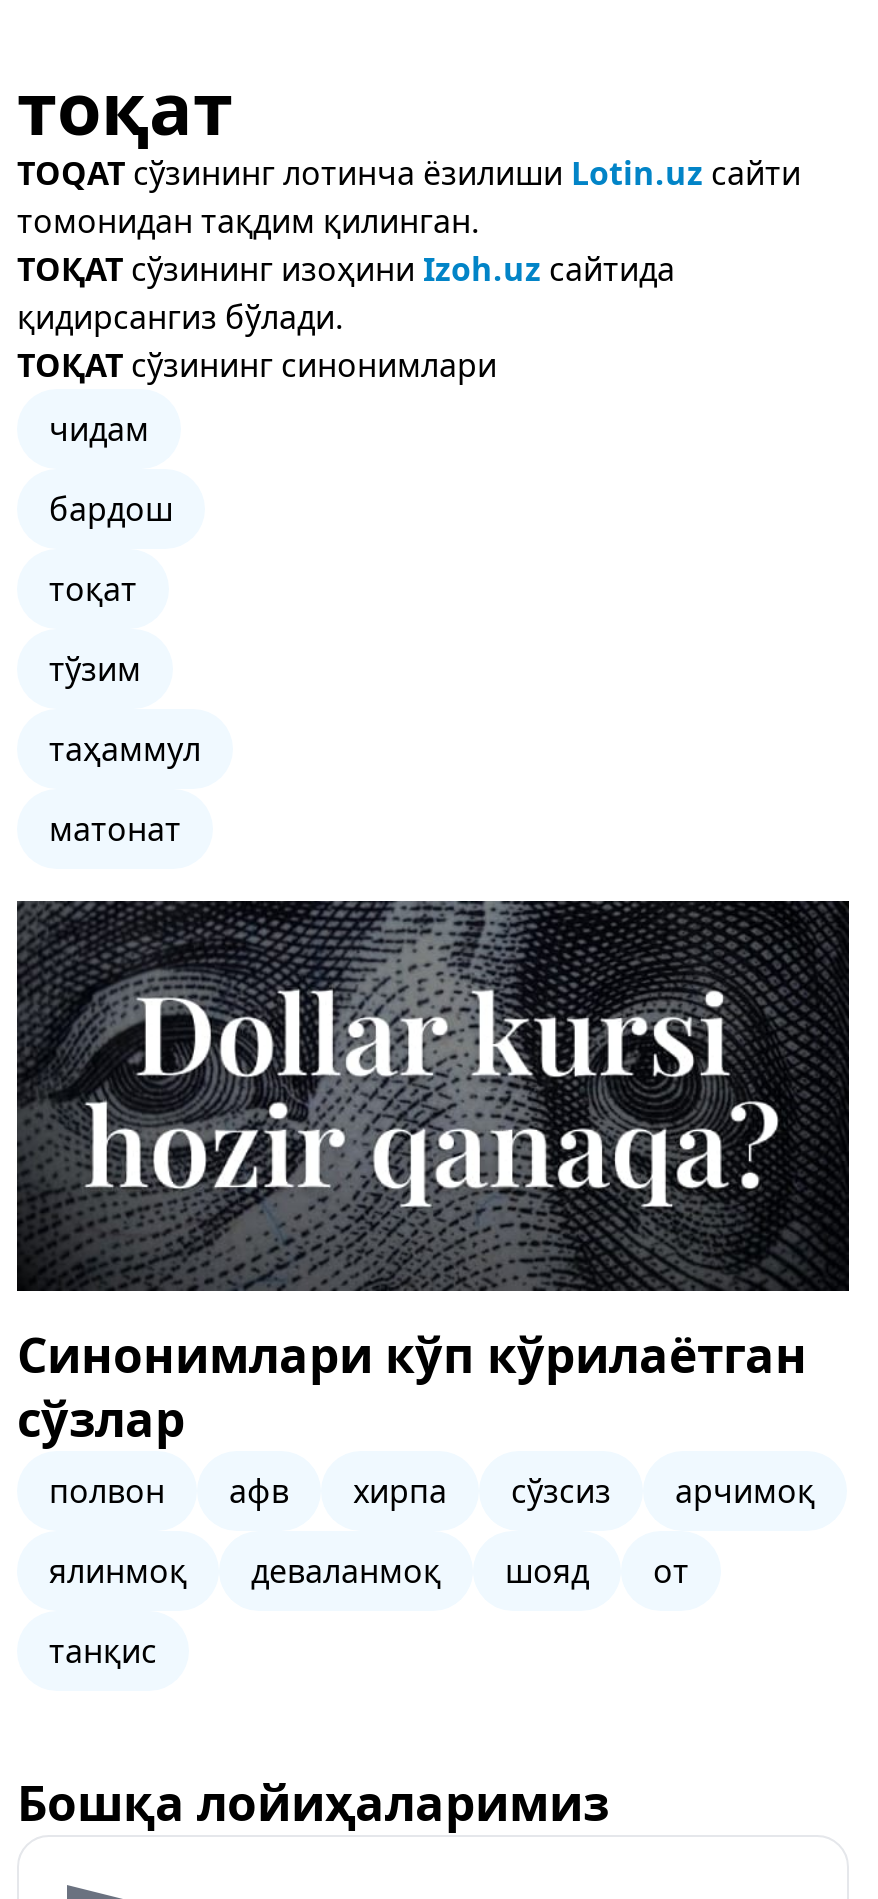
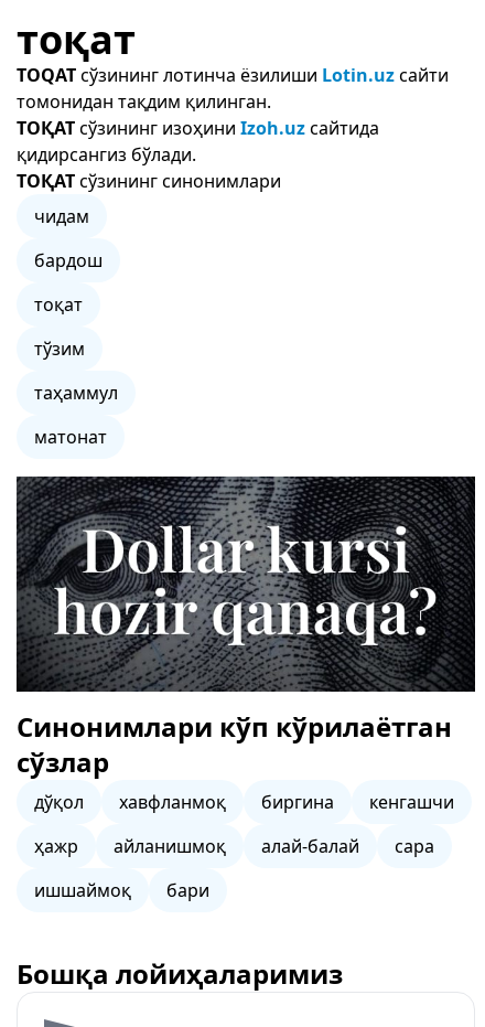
[49,1469,815,1513] полвон | афв | хирпа | сўзсиз | арчимоқ -> [34,790,454,814] дўқол | хавфланмоқ | биргина | кенгашчи
[49,1549,689,1593] ялинмоқ | деваланмоқ | шояд | от -> [34,834,434,858] ҳажр | айланишмоқ | алай-балай | сара
[49,1629,157,1673] танқис -> [34,878,209,902] ишшаймоқ | бари

